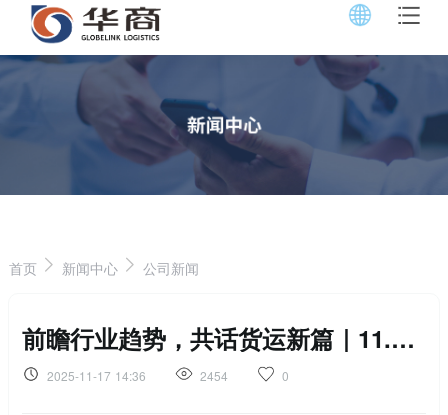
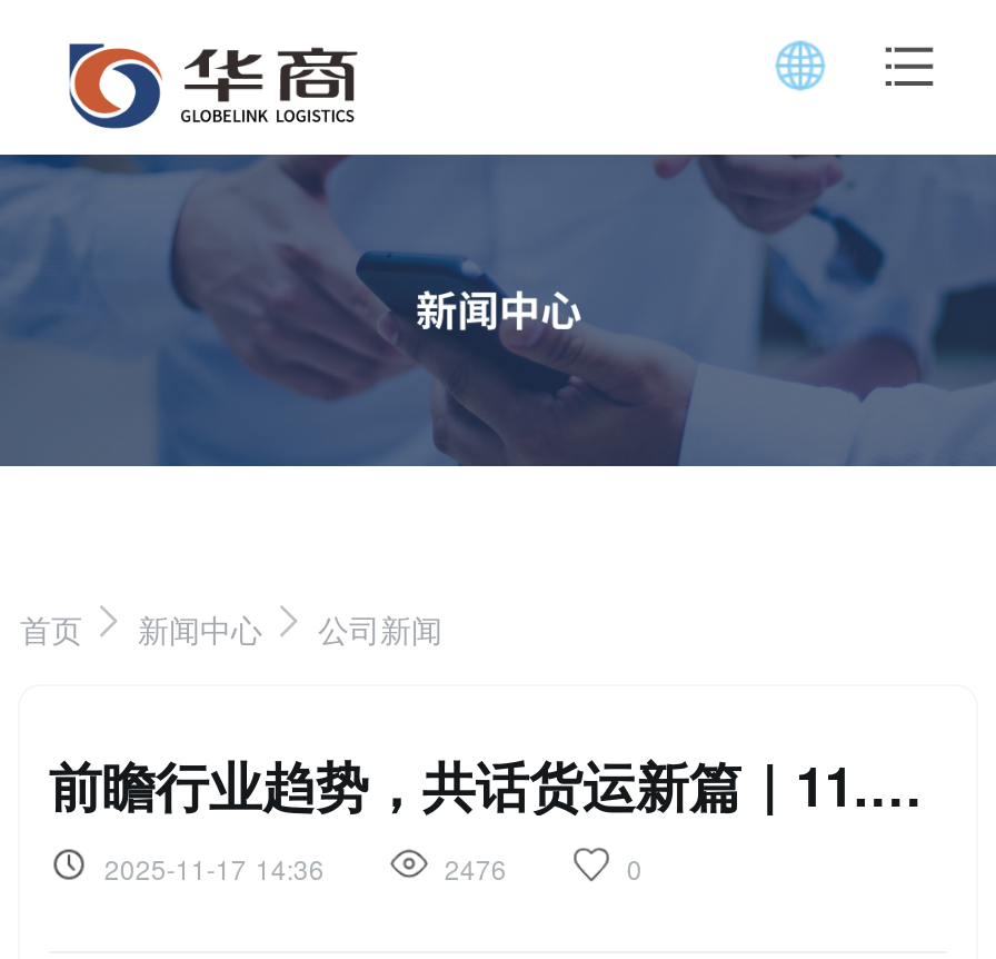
[200,367,228,384] 2454 -> [444,849,507,887] 2476

